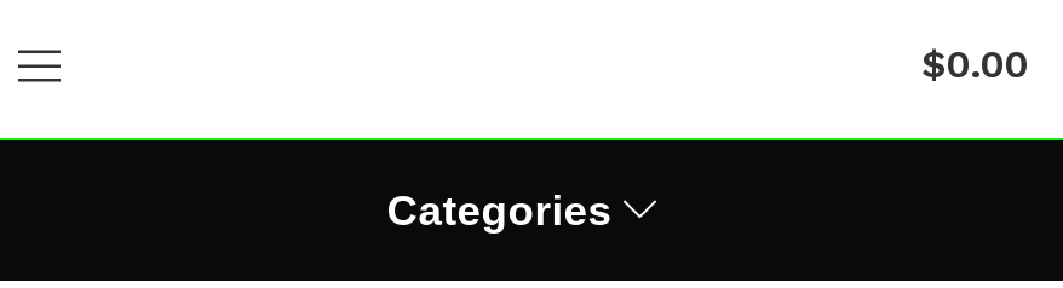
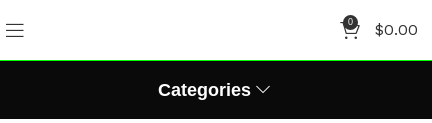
none -> [347,17,352,27] 0

